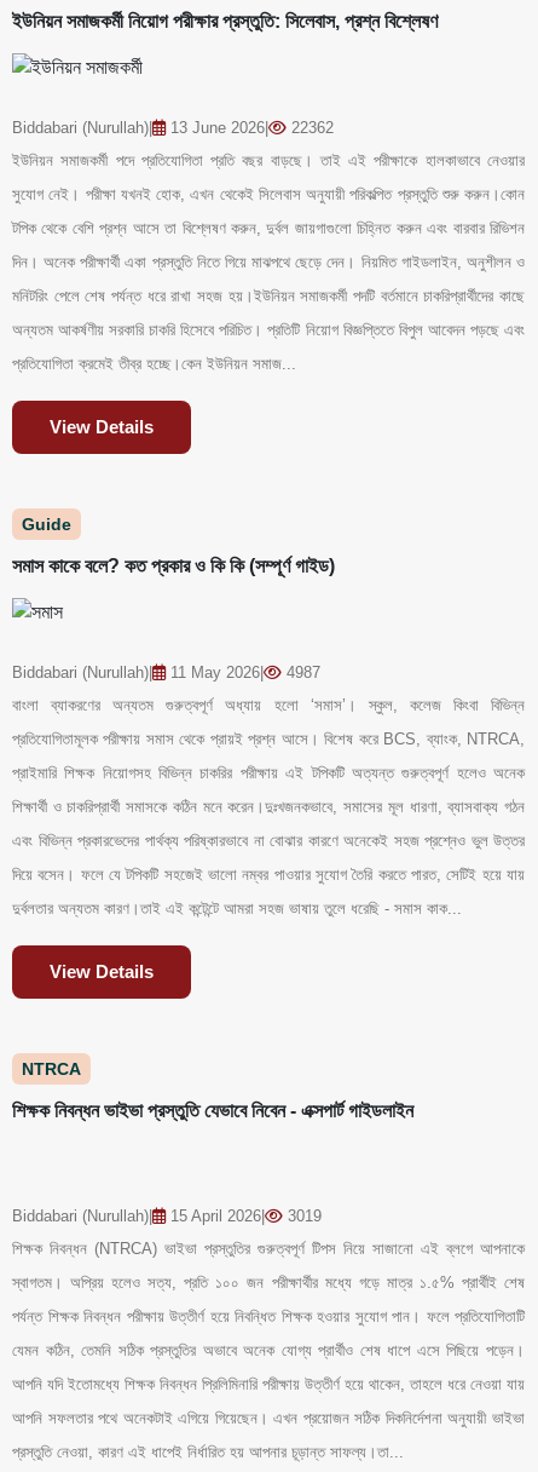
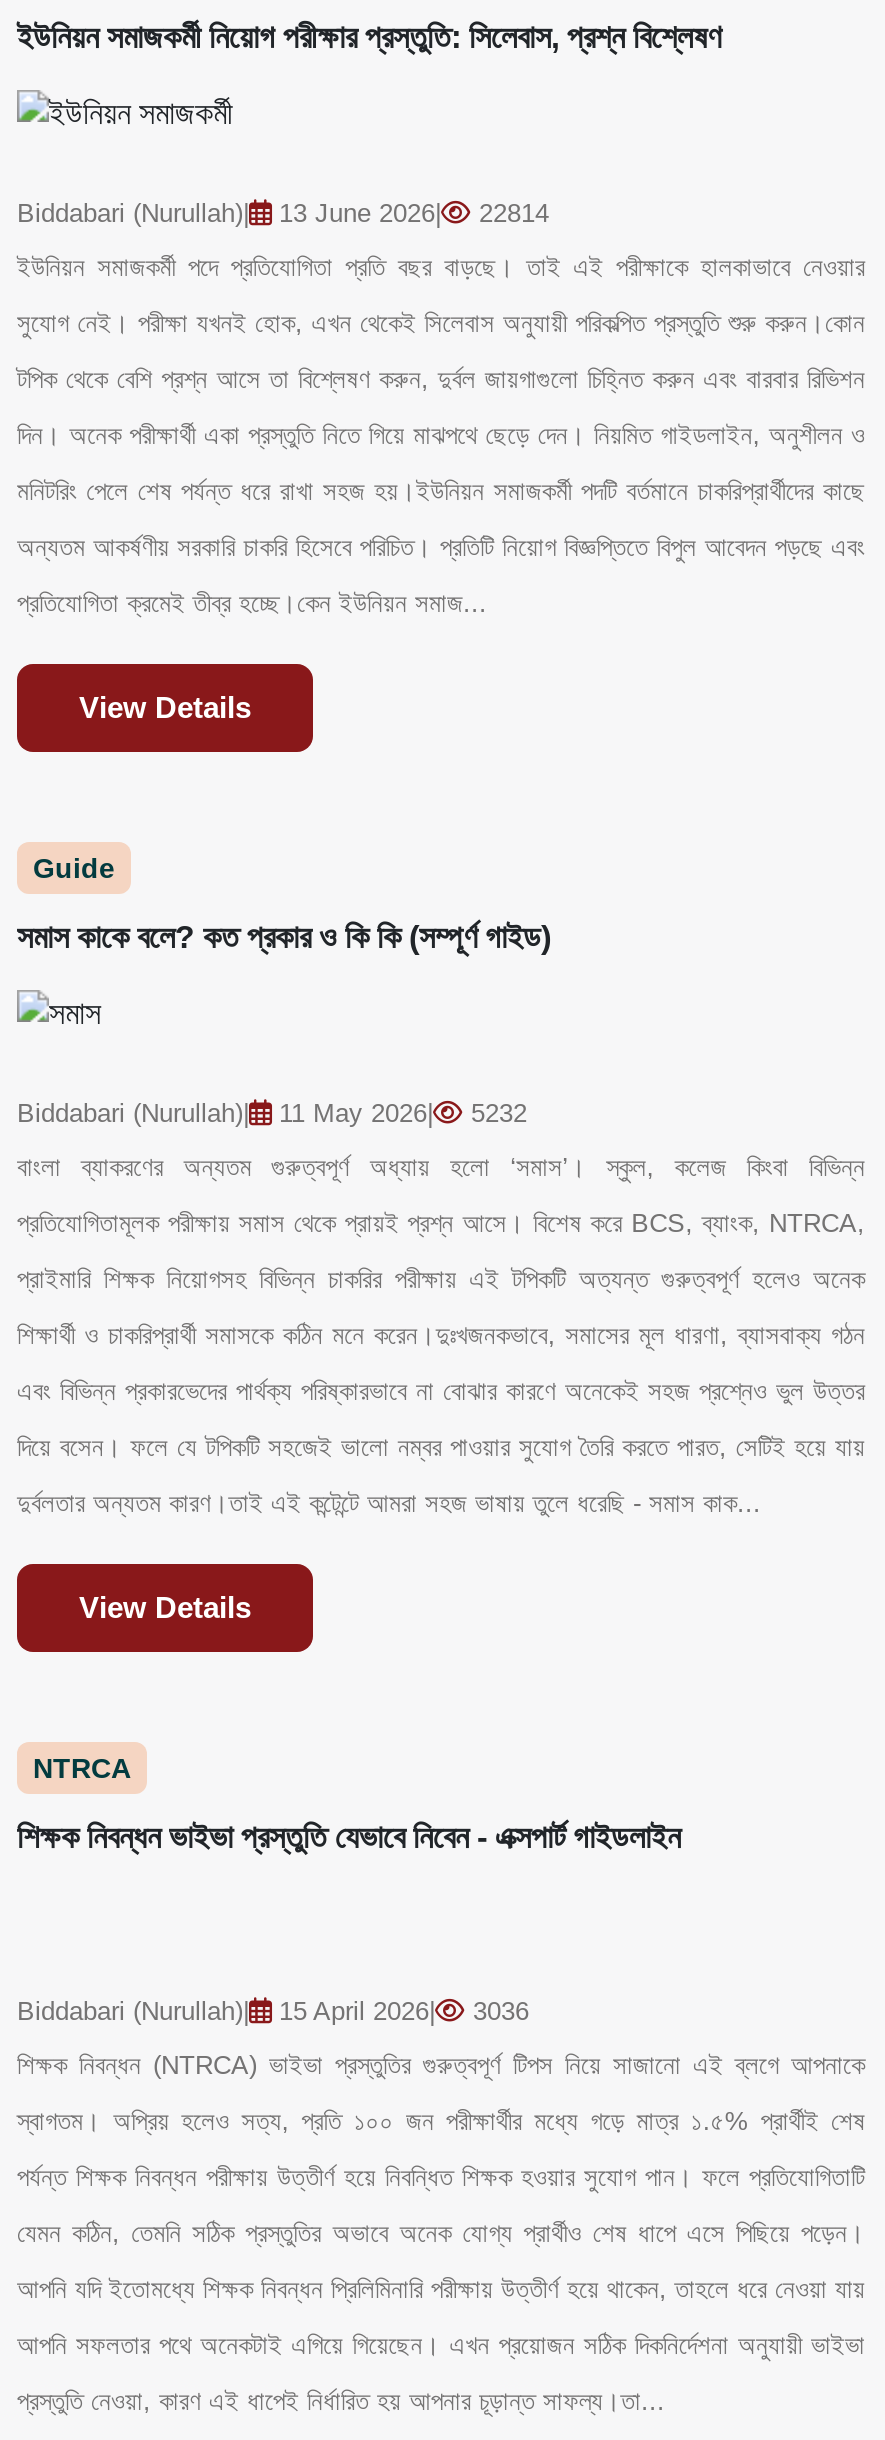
[287,119,334,137] 22362 -> [471,198,549,228] 22814
[282,663,320,681] 4987 -> [463,1098,527,1128] 5232
[283,1207,322,1225] 3019 -> [465,1996,529,2026] 3036

